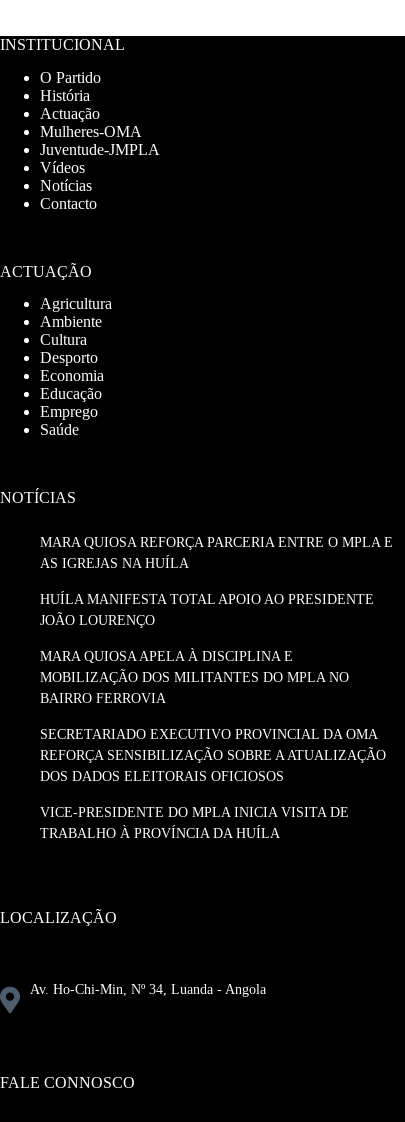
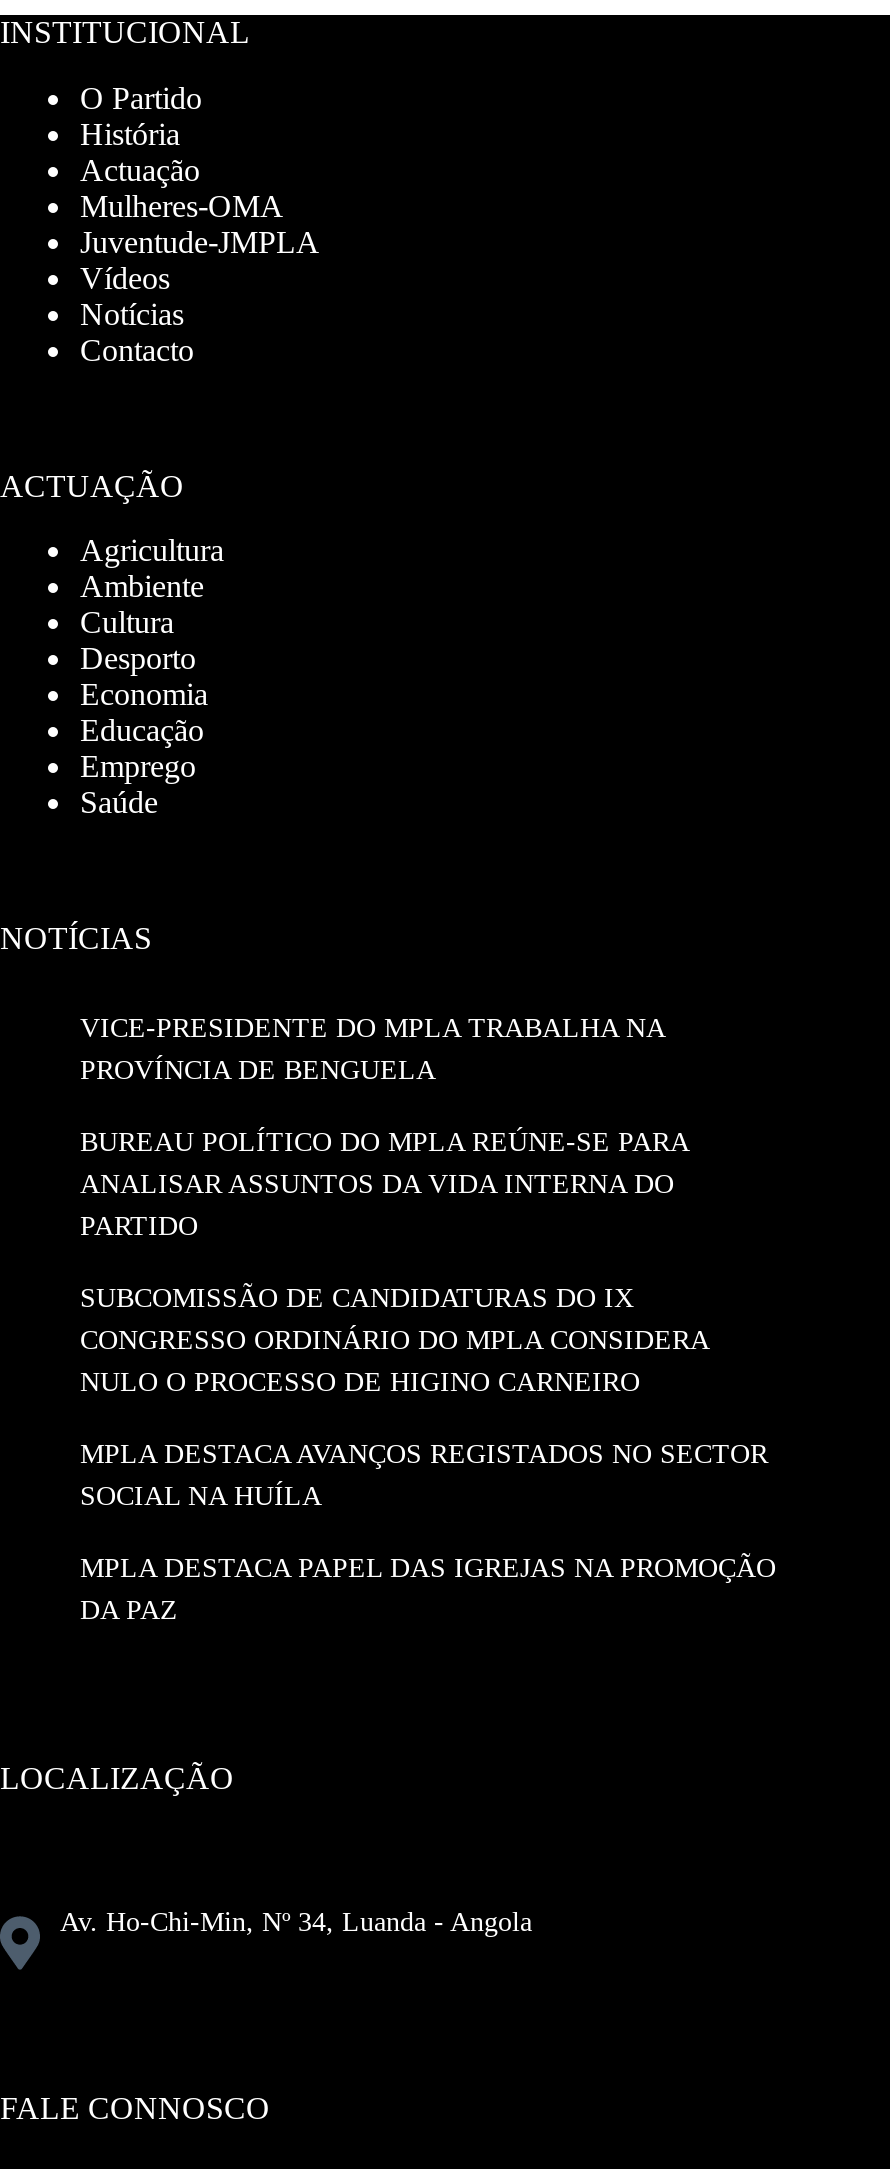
[40,535,393,571] MARA QUIOSA REFORÇA PARCERIA ENTRE O MPLA E | AS IGREJAS NA HUÍLA -> [80,1013,664,1085] VICE-PRESIDENTE DO MPLA TRABALHA NA | PROVÍNCIA DE BENGUELA
[40,592,374,628] HUÍLA MANIFESTA TOTAL APOIO AO PRESIDENTE | JOÃO LOURENÇO -> [80,1127,688,1241] BUREAU POLÍTICO DO MPLA REÚNE-SE PARA | ANALISAR ASSUNTOS DA VIDA INTERNA DO | PARTIDO
[40,649,349,706] MARA QUIOSA APELA À DISCIPLINA E | MOBILIZAÇÃO DOS MILITANTES DO MPLA NO | BAIRRO FERROVIA -> [80,1283,708,1397] SUBCOMISSÃO DE CANDIDATURAS DO IX | CONGRESSO ORDINÁRIO DO MPLA CONSIDERA | NULO O PROCESSO DE HIGINO CARNEIRO
[40,727,386,784] SECRETARIADO EXECUTIVO PROVINCIAL DA OMA | REFORÇA SENSIBILIZAÇÃO SOBRE A ATUALIZAÇÃO | DOS DADOS ELEITORAIS OFICIOSOS -> [80,1439,768,1511] MPLA DESTACA AVANÇOS REGISTADOS NO SECTOR | SOCIAL NA HUÍLA
[40,805,349,841] VICE-PRESIDENTE DO MPLA INICIA VISITA DE | TRABALHO À PROVÍNCIA DA HUÍLA -> [80,1553,776,1625] MPLA DESTACA PAPEL DAS IGREJAS NA PROMOÇÃO | DA PAZ

